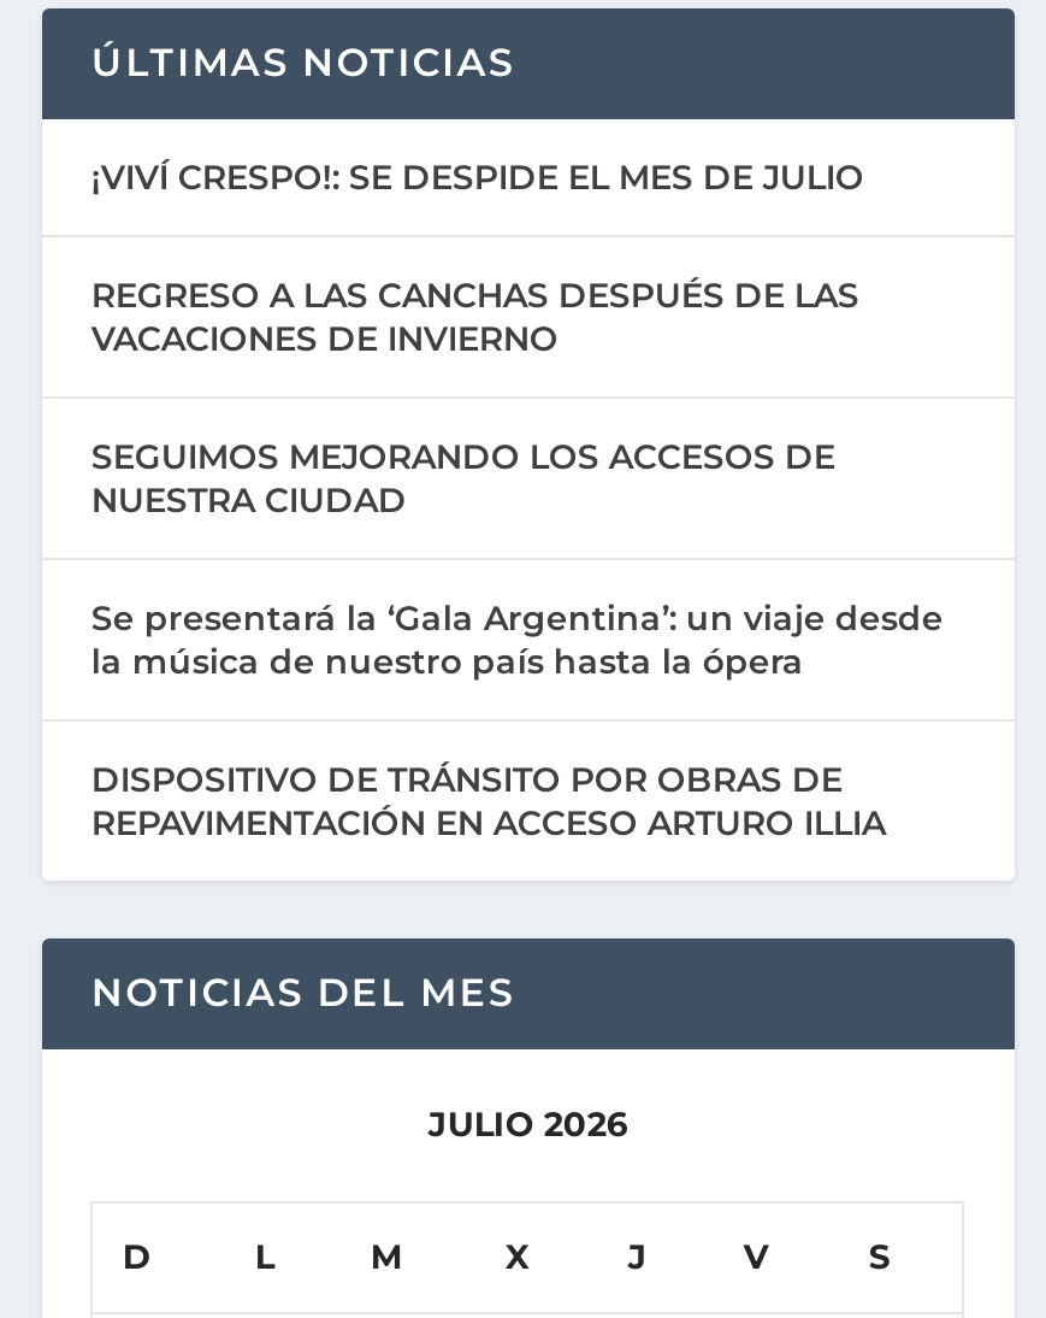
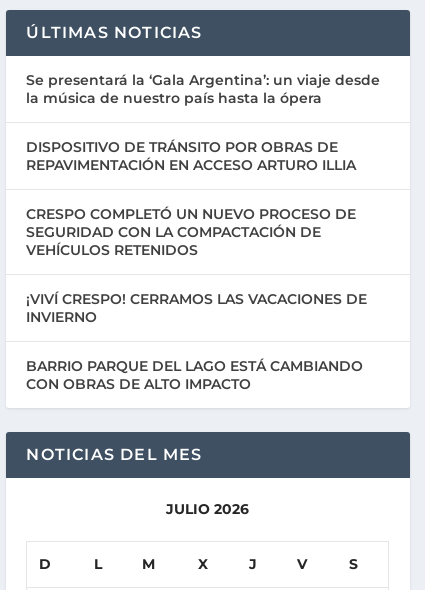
[91,156,864,522] ¡VIVÍ CRESPO!: SE DESPIDE EL MES DE JULIO | REGRESO A LAS CANCHAS DESPUÉS DE LAS | VACACIONES DE INVIERNO | SEGUIMOS MEJORANDO LOS ACCESOS DE | NUESTRA CIUDAD -> none
moved [91,597,943,845] -> [26,71,380,174]: Se presentará la ‘Gala Argentina’: un viaje desde | la música de nuestro país hasta la ópera | DISPOSITIVO DE TRÁNSITO POR OBRAS DE | REPAVIMENTACIÓN EN ACCESO ARTURO ILLIA
none -> [26,205,367,393] CRESPO COMPLETÓ UN NUEVO PROCESO DE | SEGURIDAD CON LA COMPACTACIÓN DE | VEHÍCULOS RETENIDOS | ¡VIVÍ CRESPO! CERRAMOS LAS VACACIONES DE | INVIERNO | BARRIO PARQUE DEL LAGO ESTÁ CAMBIANDO | CON OBRAS DE ALTO IMPACTO

